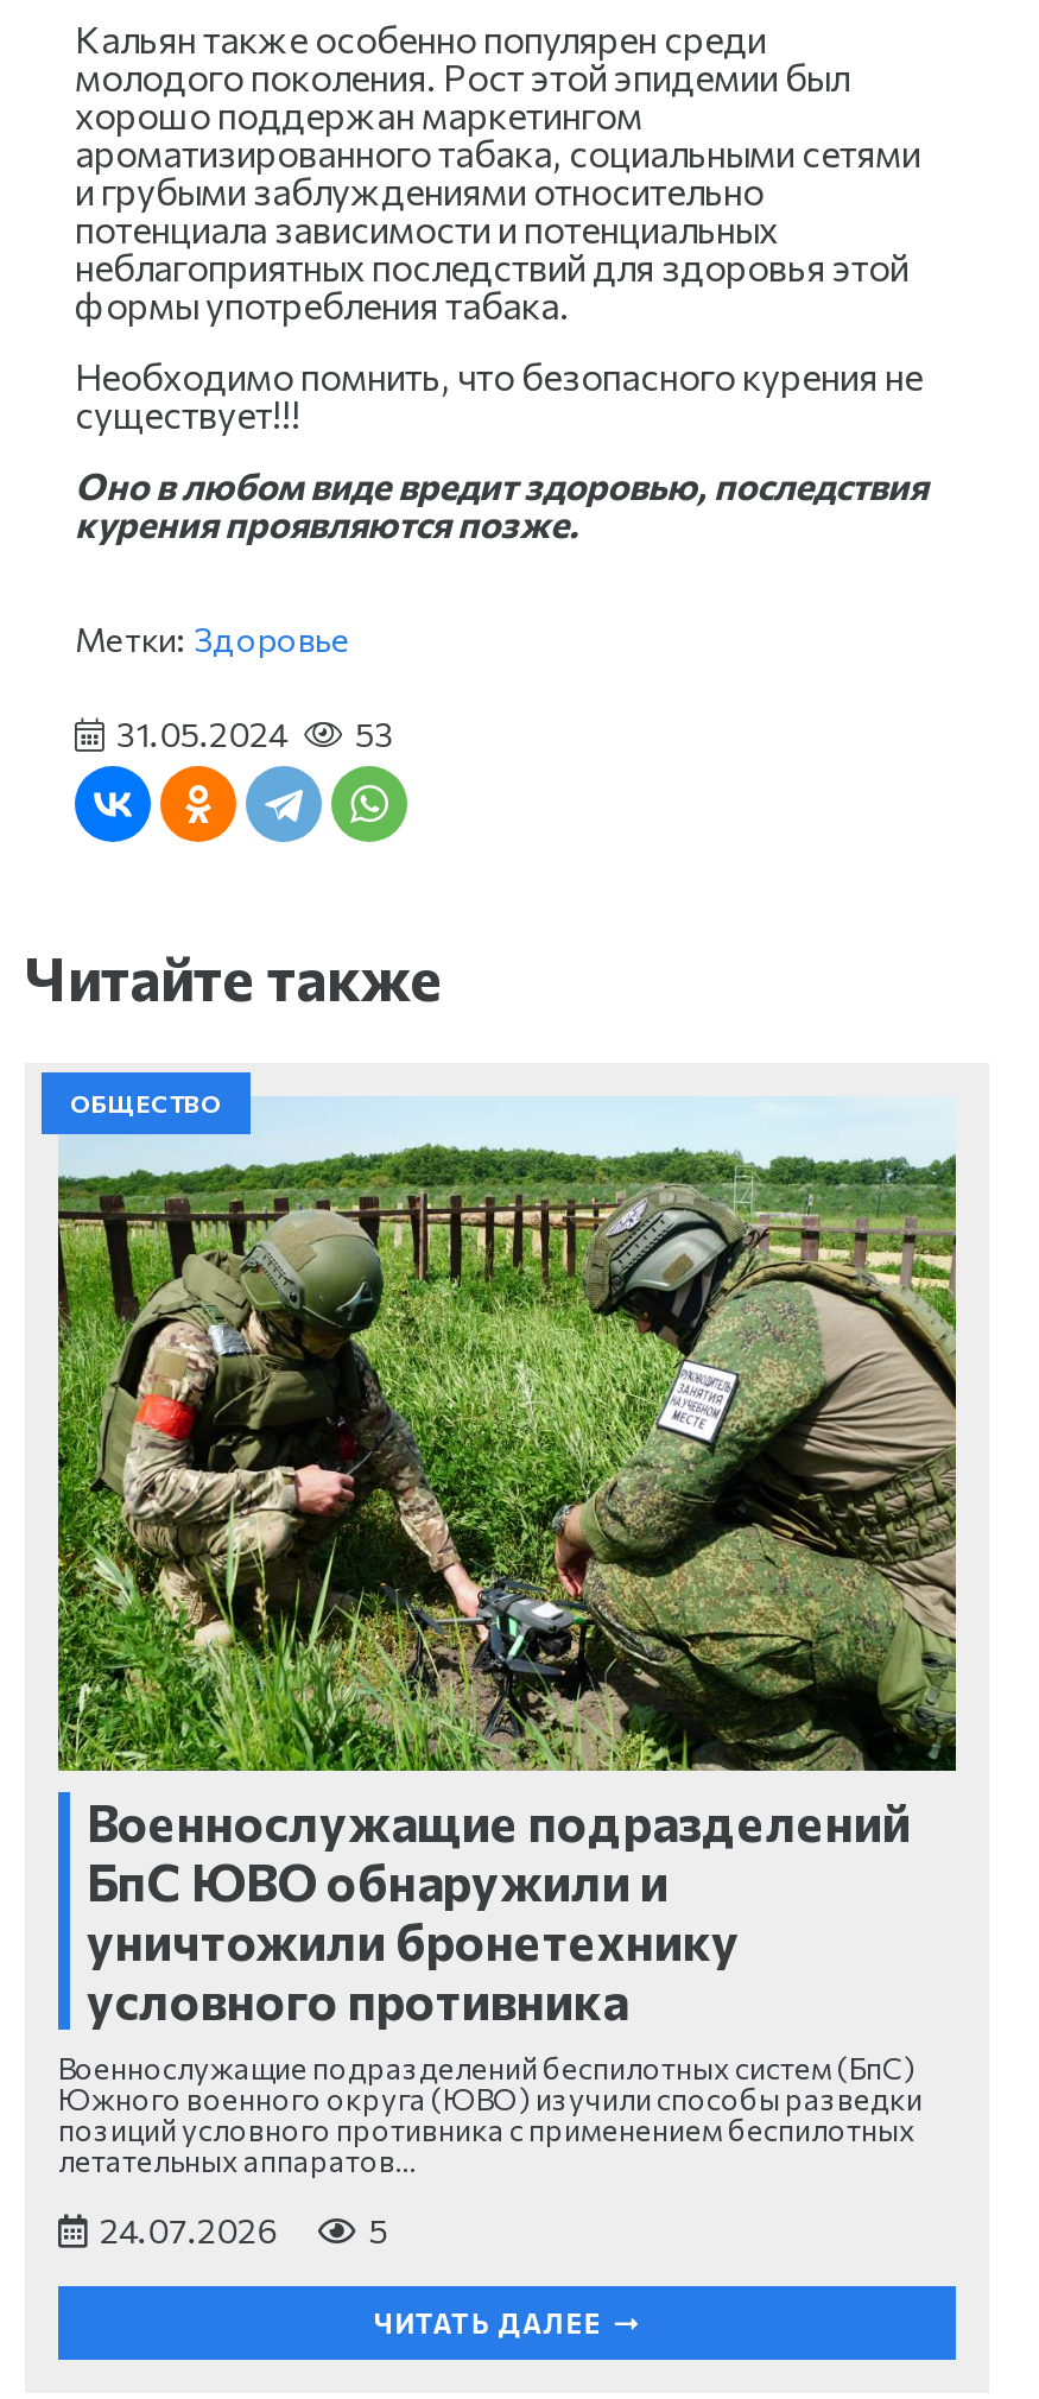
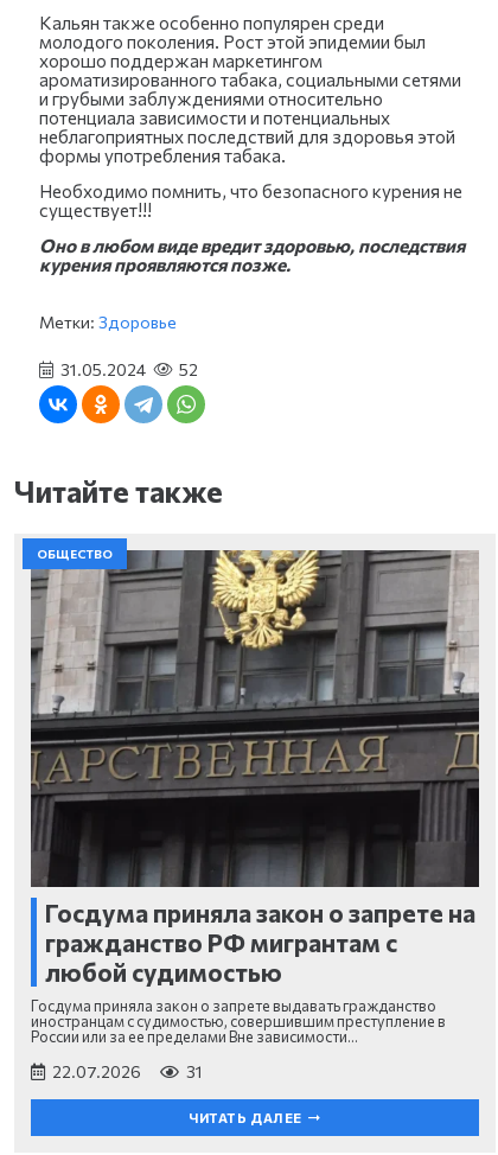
[117,714,394,754] 31.05.2024 53 -> [60,359,198,379] 31.05.2024 52
[56,1096,958,2180] [image] | Военнослужащие подразделений | БпС ЮВО обнаружили и | уничтожили бронетехнику | условного противника | Военнослужащие подразделений беспилотных систем (БпС) | Южного военного округа (ЮВО) изучили способы разведки | позиций условного противника с применением беспилотных | летательных аппаратов… -> [31,549,480,1046] [image] | Госдума приняла закон о запрете на | гражданство РФ мигрантам с | любой судимостью | Госдума приняла закон о запрете выдавать гражданство | иностранцам с судимостью, совершившим преступление в | России или за ее пределами Вне зависимости…
[100,2210,388,2250] 24.07.2026 | 5 -> [52,1061,203,1081] 22.07.2026 | 31

